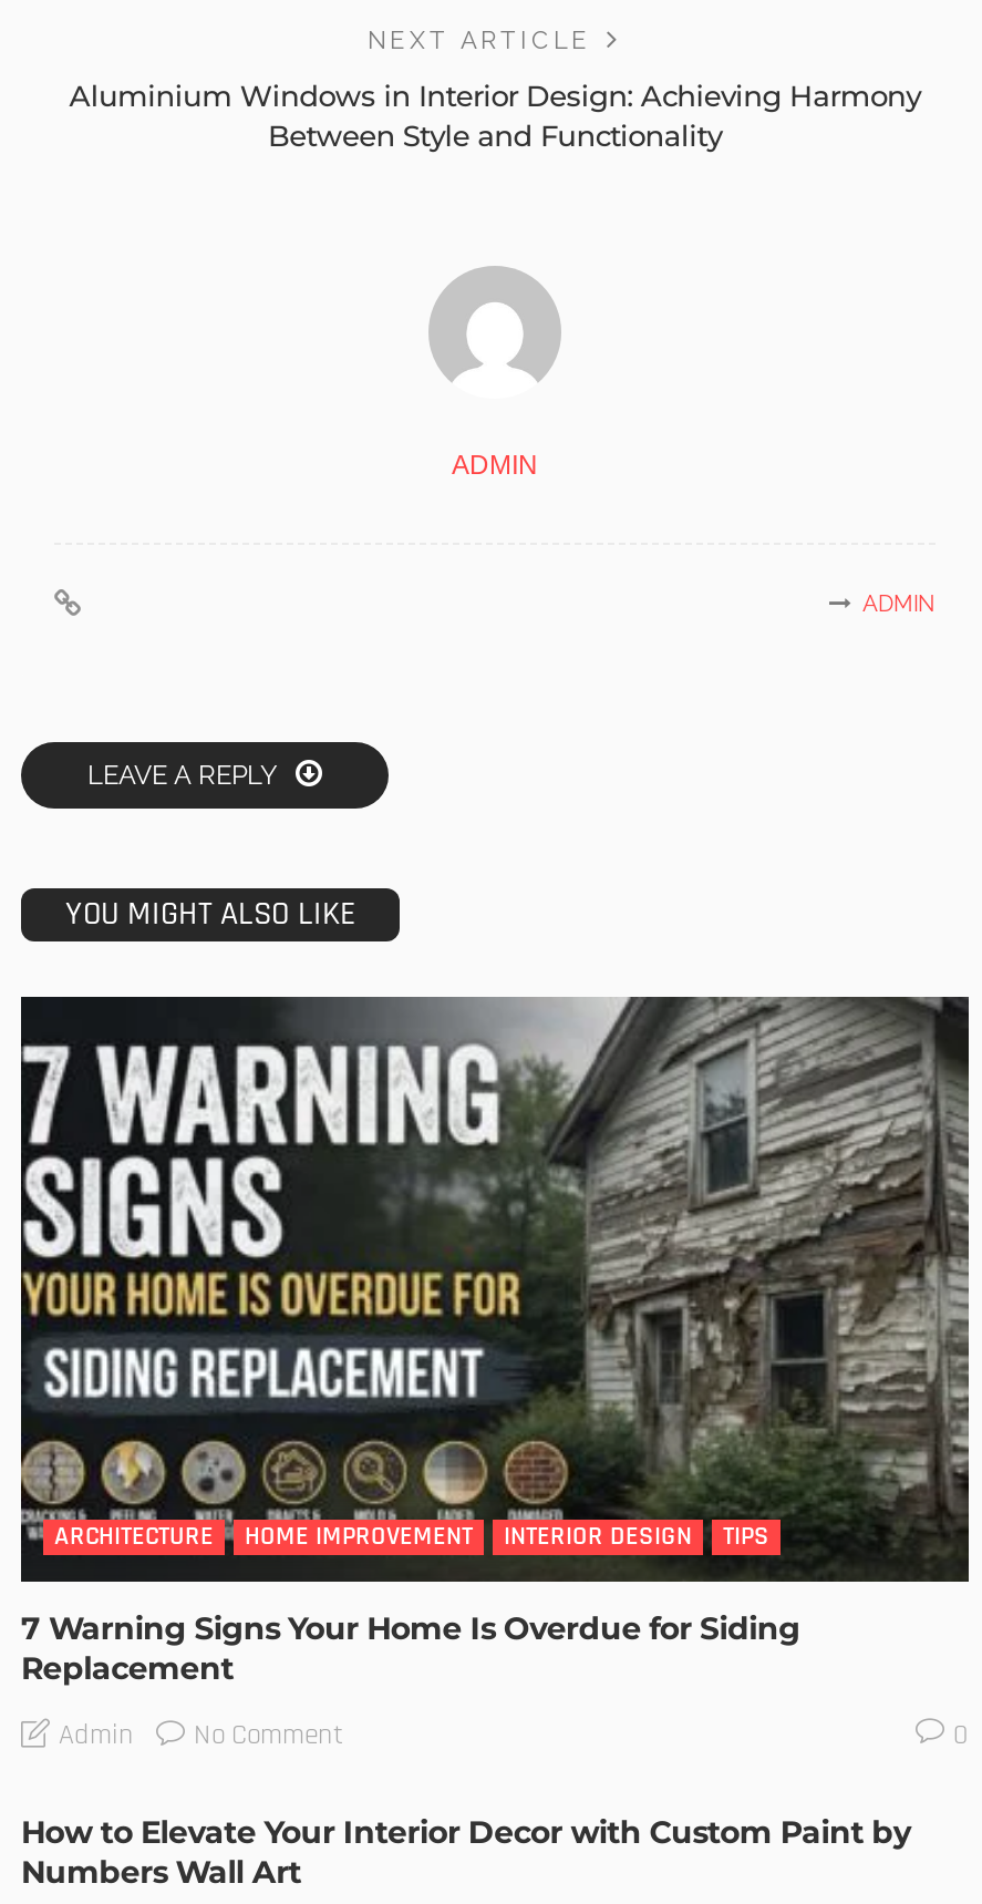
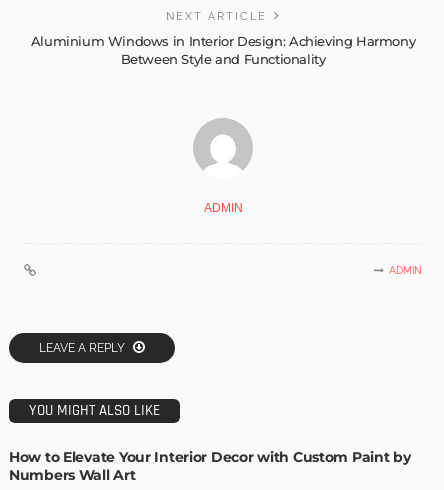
[19,995,971,1753] [image] | ARCHITECTURE | HOME IMPROVEMENT | INTERIOR DESIGN | TIPS | 7 Warning Signs Your Home Is Overdue for Siding | Replacement | Admin | No Comment | 0 -> none

